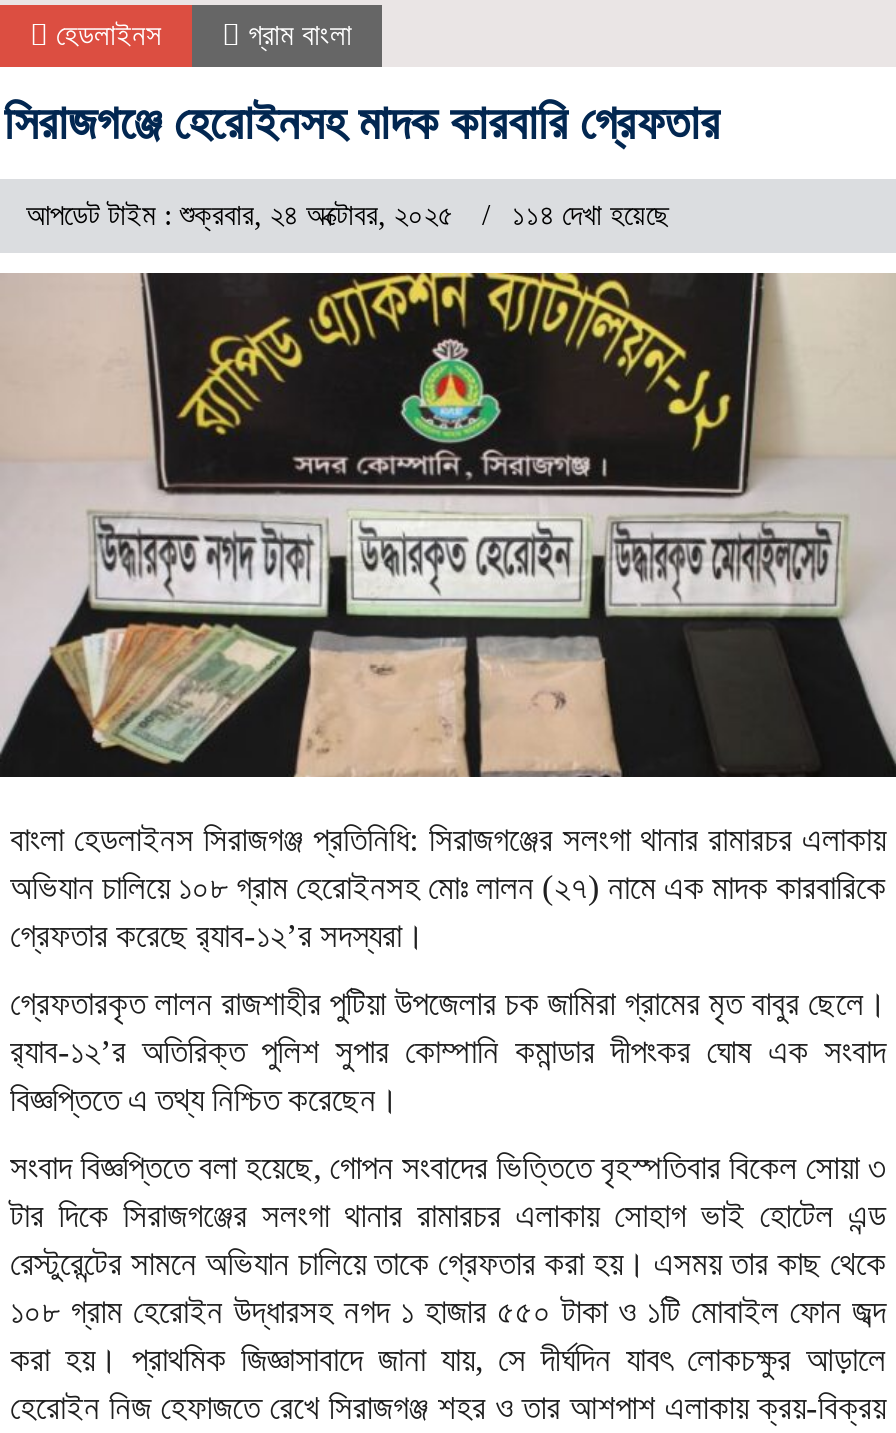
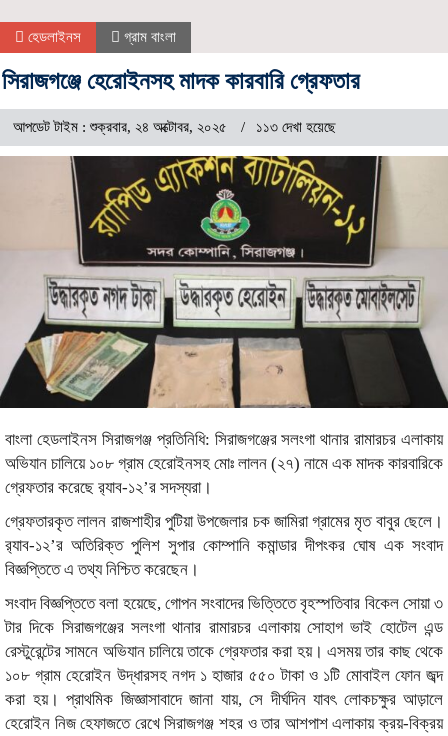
[26,199,670,231] আপডেট টাইম : শুক্রবার, ২৪ অক্টোবর, ২০২৫ ১১৪ দেখা হয়েছে -> [13,119,336,135] আপডেট টাইম : শুক্রবার, ২৪ অক্টোবর, ২০২৫ ১১৩ দেখা হয়েছে

